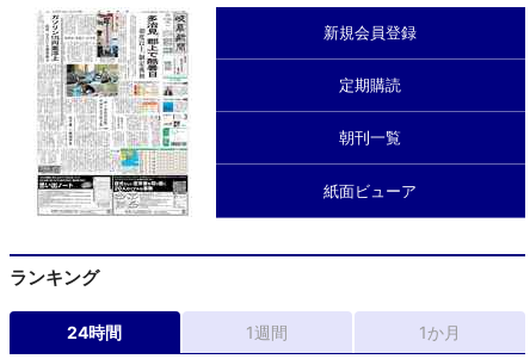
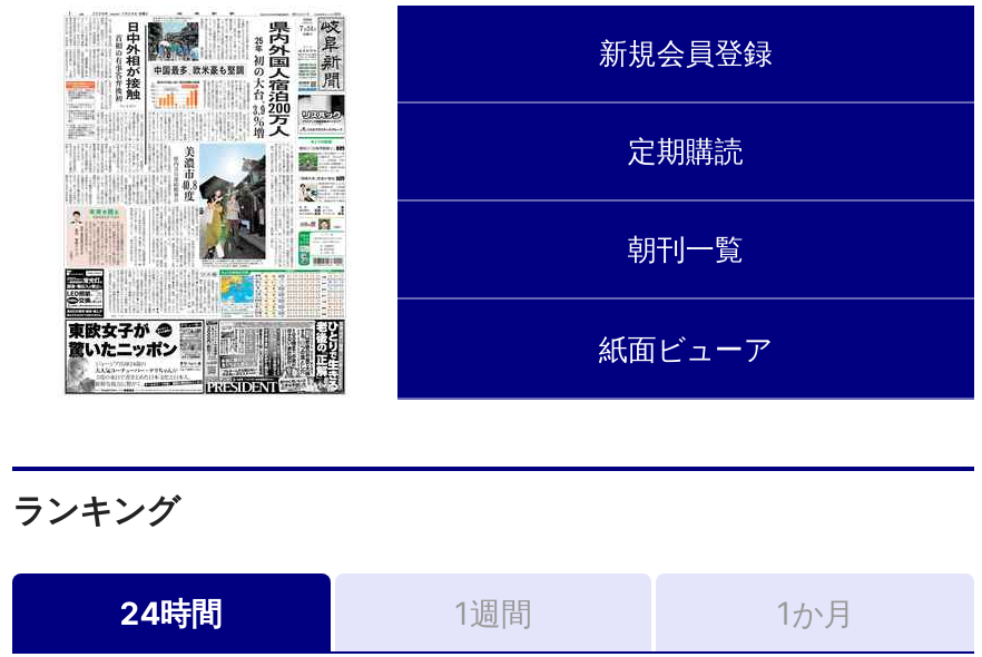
[37,12,187,215] [image] -> [63,17,346,395] [image]

